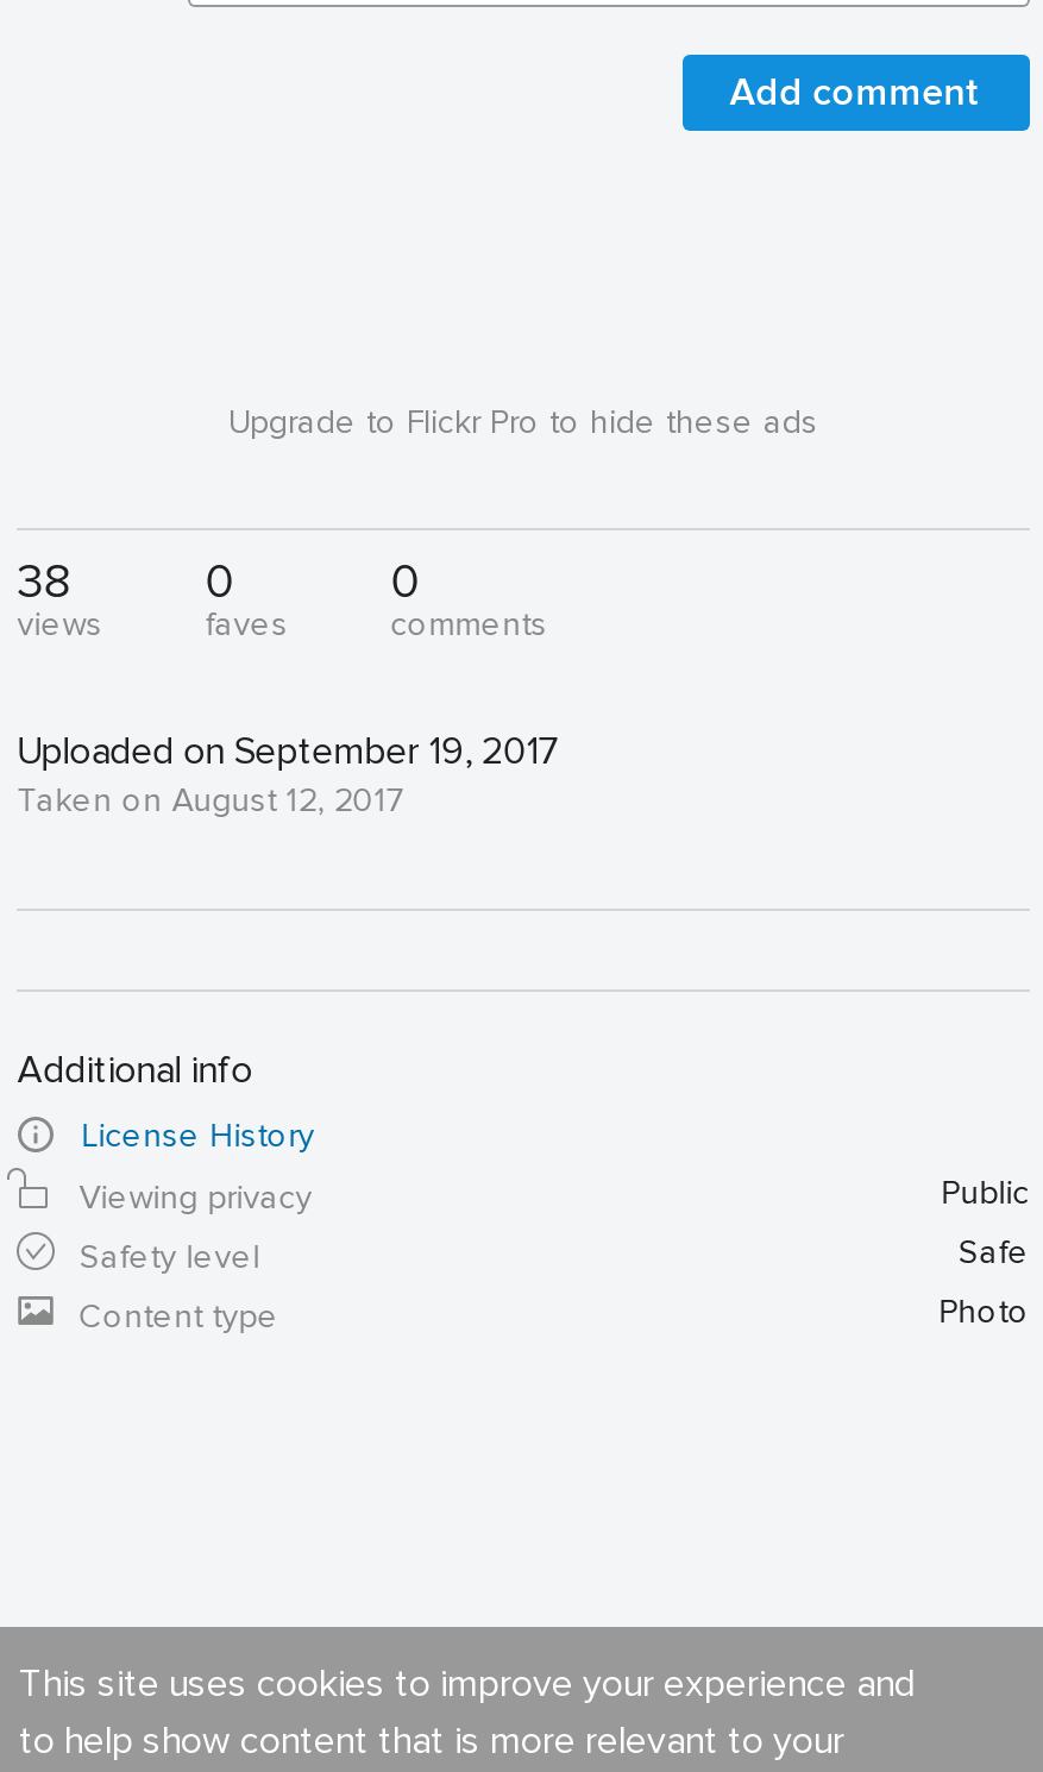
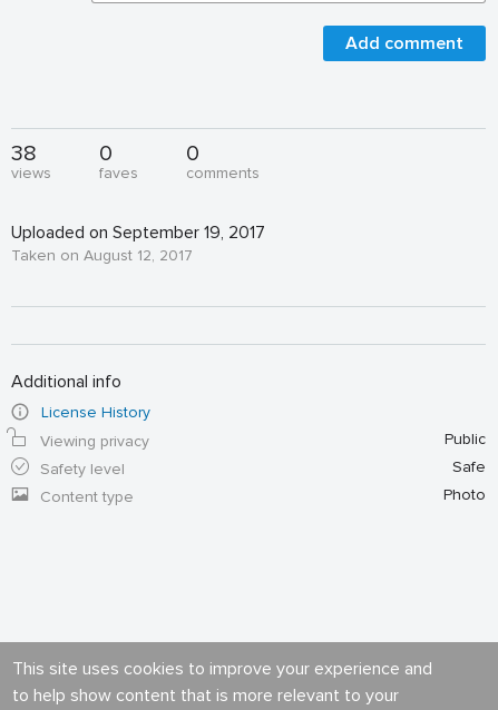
[228,402,818,442] Upgrade to Flickr Pro to hide these ads -> none

